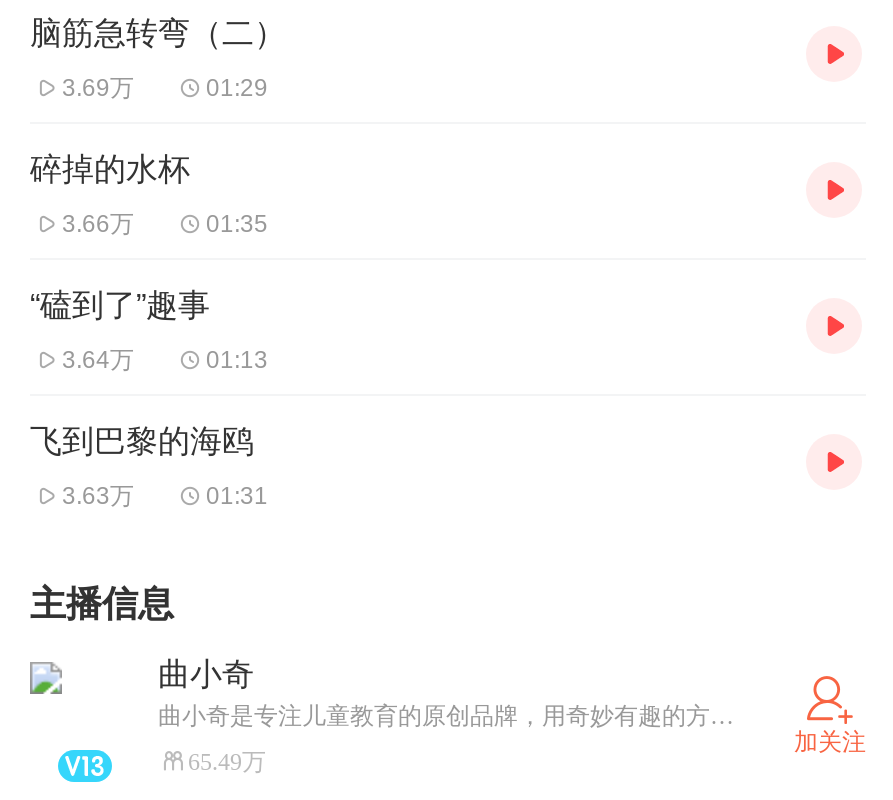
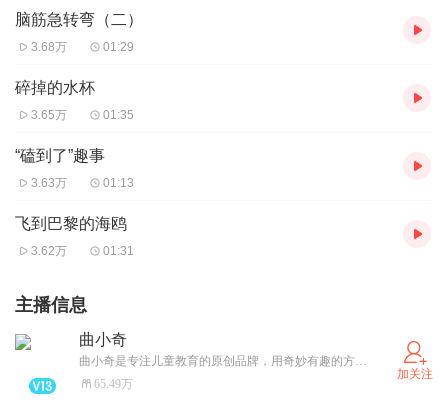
[62,74,134,102] 3.69万 -> [31,40,67,54] 3.68万
[62,210,134,238] 3.66万 -> [31,108,67,122] 3.65万
[62,346,134,374] 3.64万 -> [31,176,67,190] 3.63万
[62,482,134,510] 3.63万 -> [31,244,67,258] 3.62万

